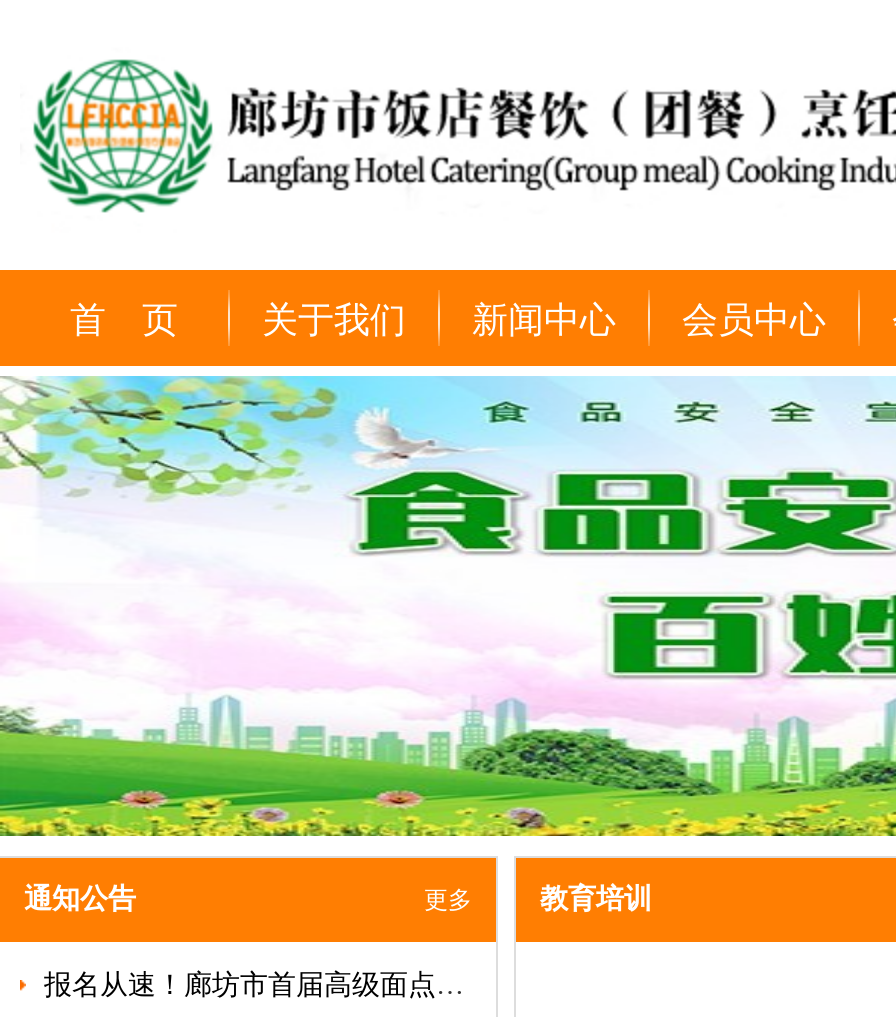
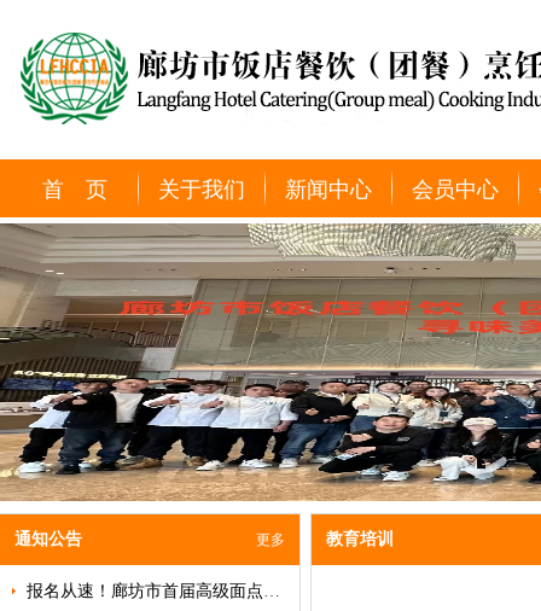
[6,374,890,838] [image] -> [4,222,537,502] [image]

